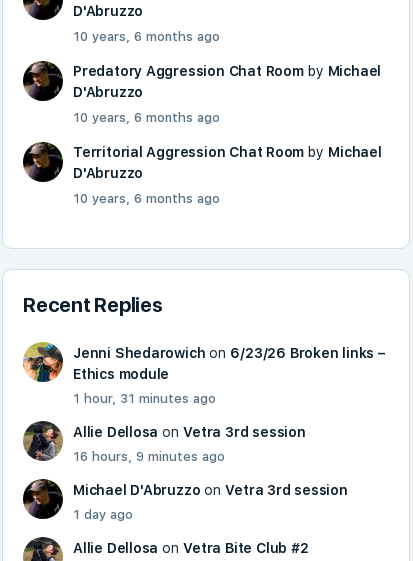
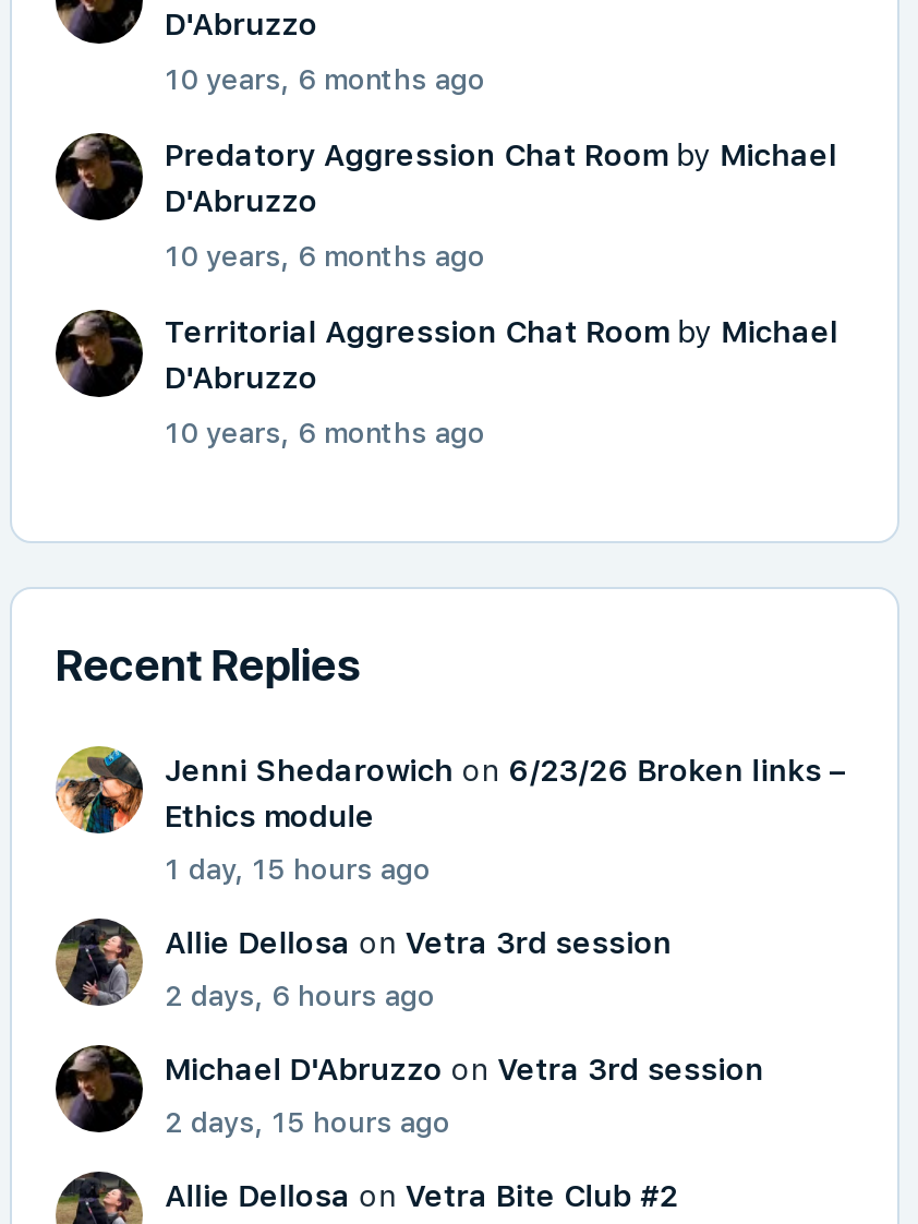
[73,391,216,406] 1 hour, 31 minutes ago -> [165,854,431,887] 1 day, 15 hours ago
[73,449,225,464] 16 hours, 9 minutes ago -> [165,981,435,1013] 2 days, 6 hours ago
[73,507,133,522] 1 day ago -> [165,1107,450,1140] 2 days, 15 hours ago

